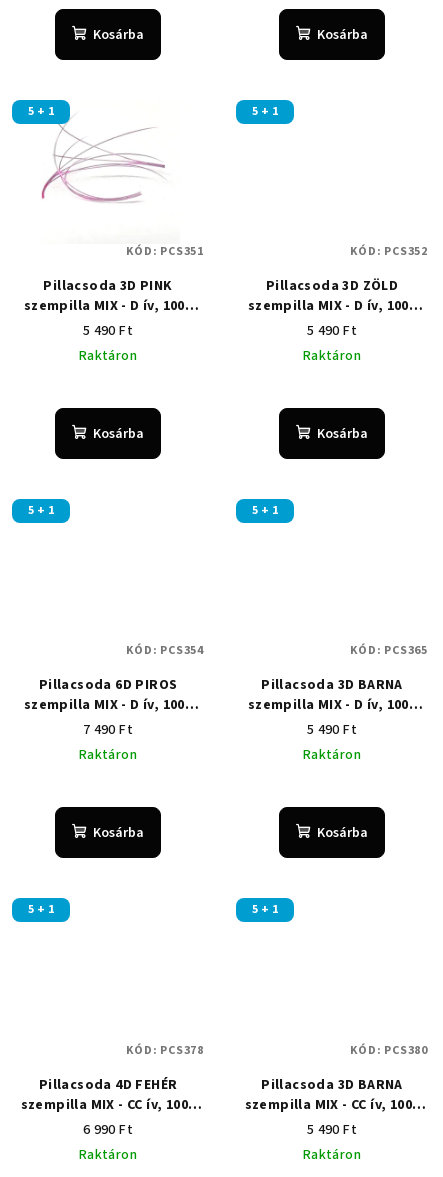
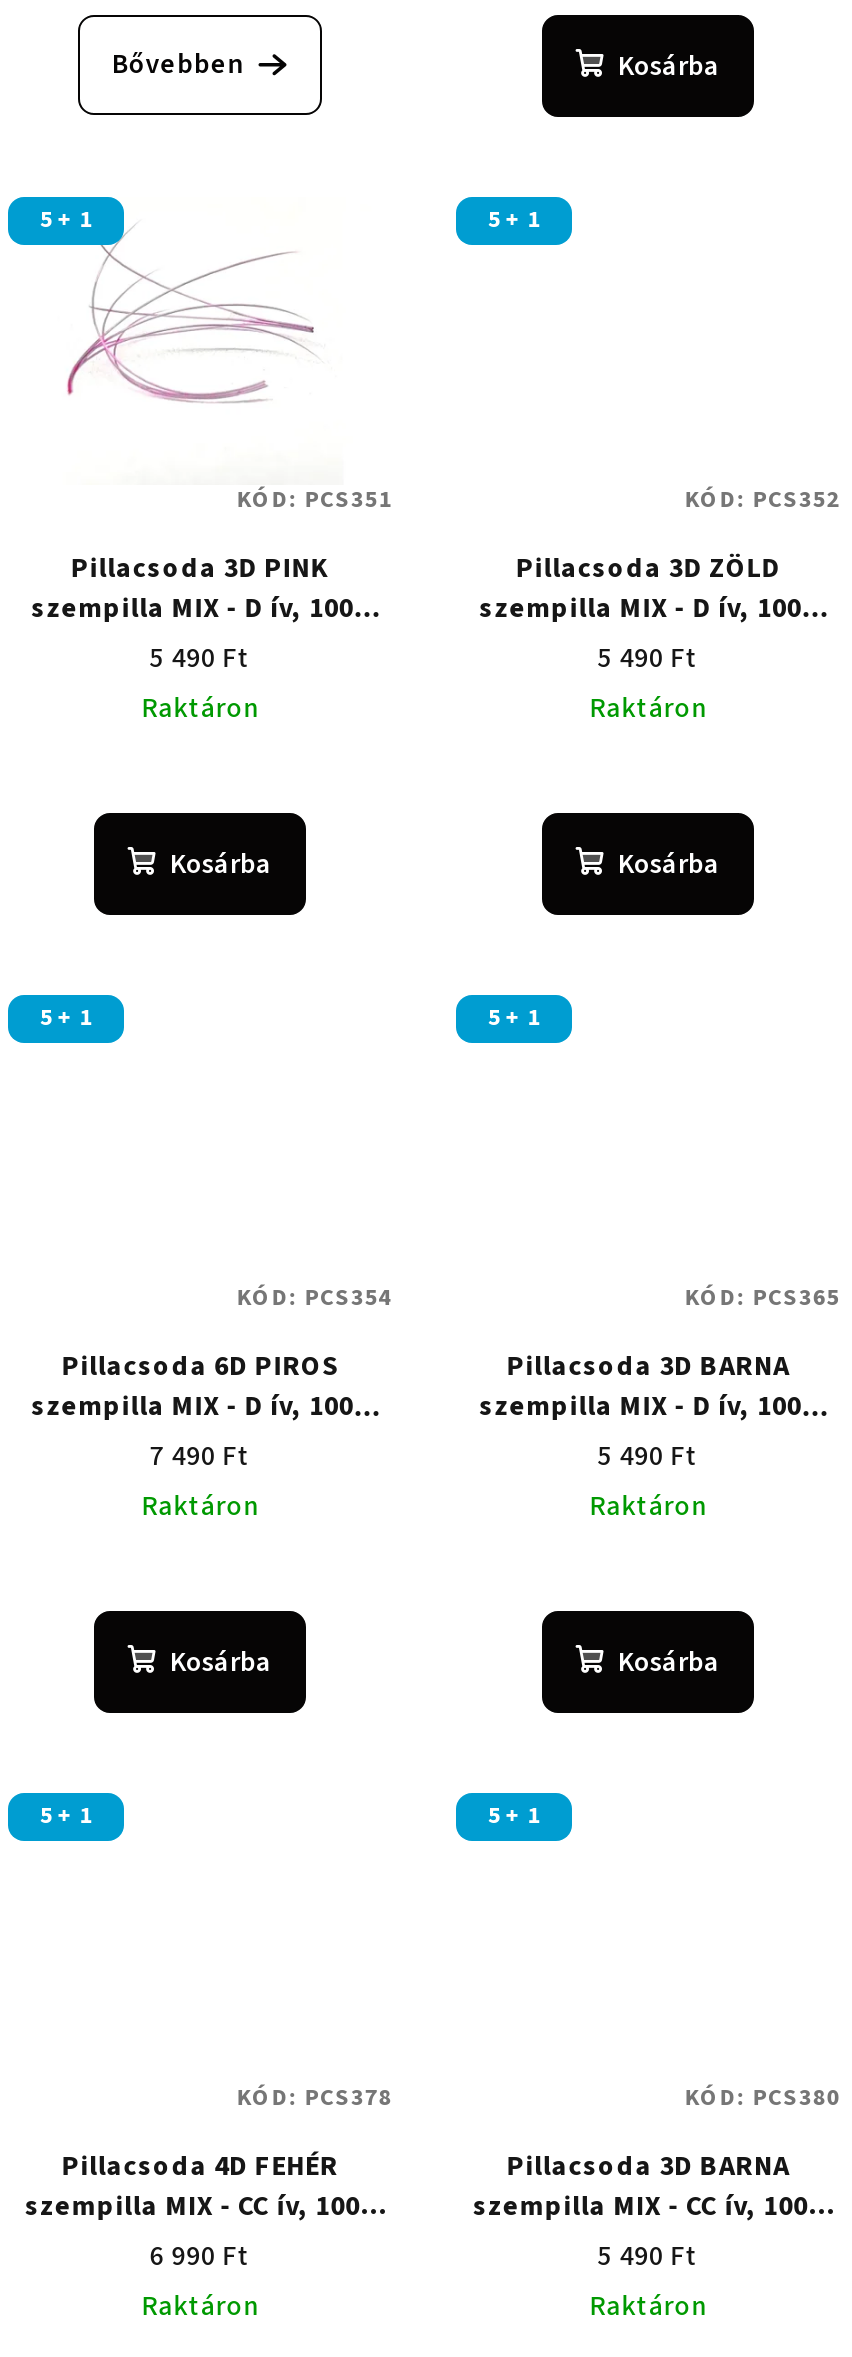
[93,25,144,45] Kosárba -> [112,44,244,84] Bővebben

